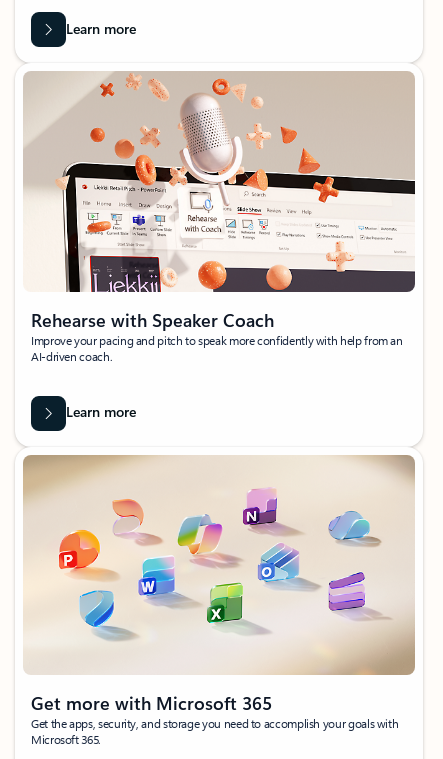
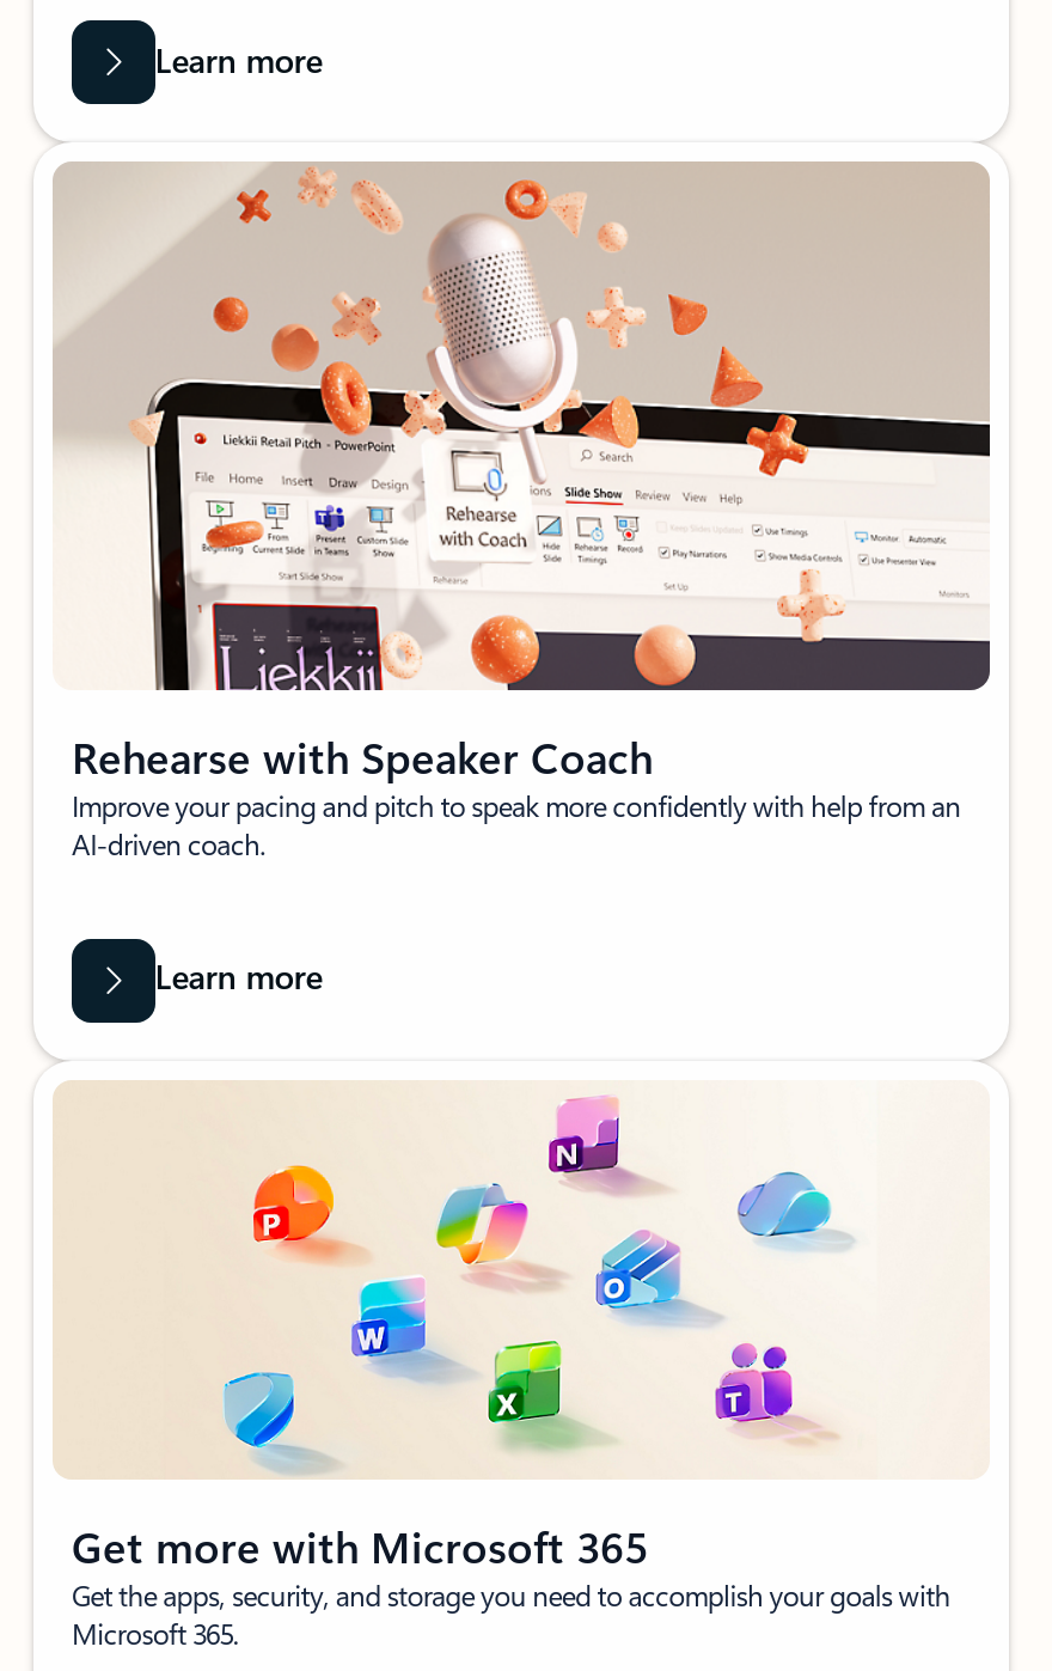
[23,455,415,675] [image] -> [182,1083,985,1480] [image]

